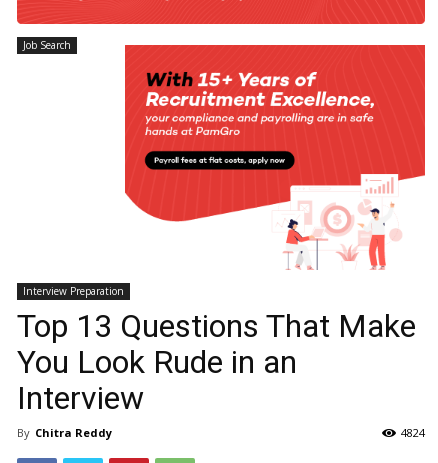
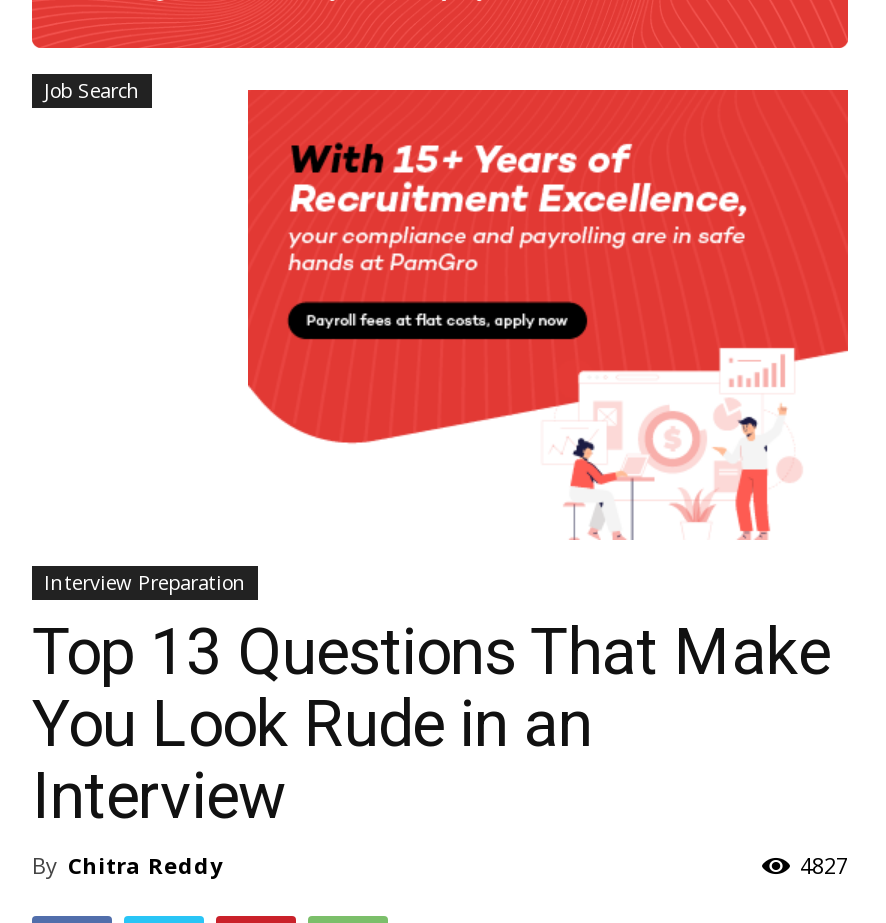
[401,425,425,440] 4824 -> [800,850,848,880] 4827

